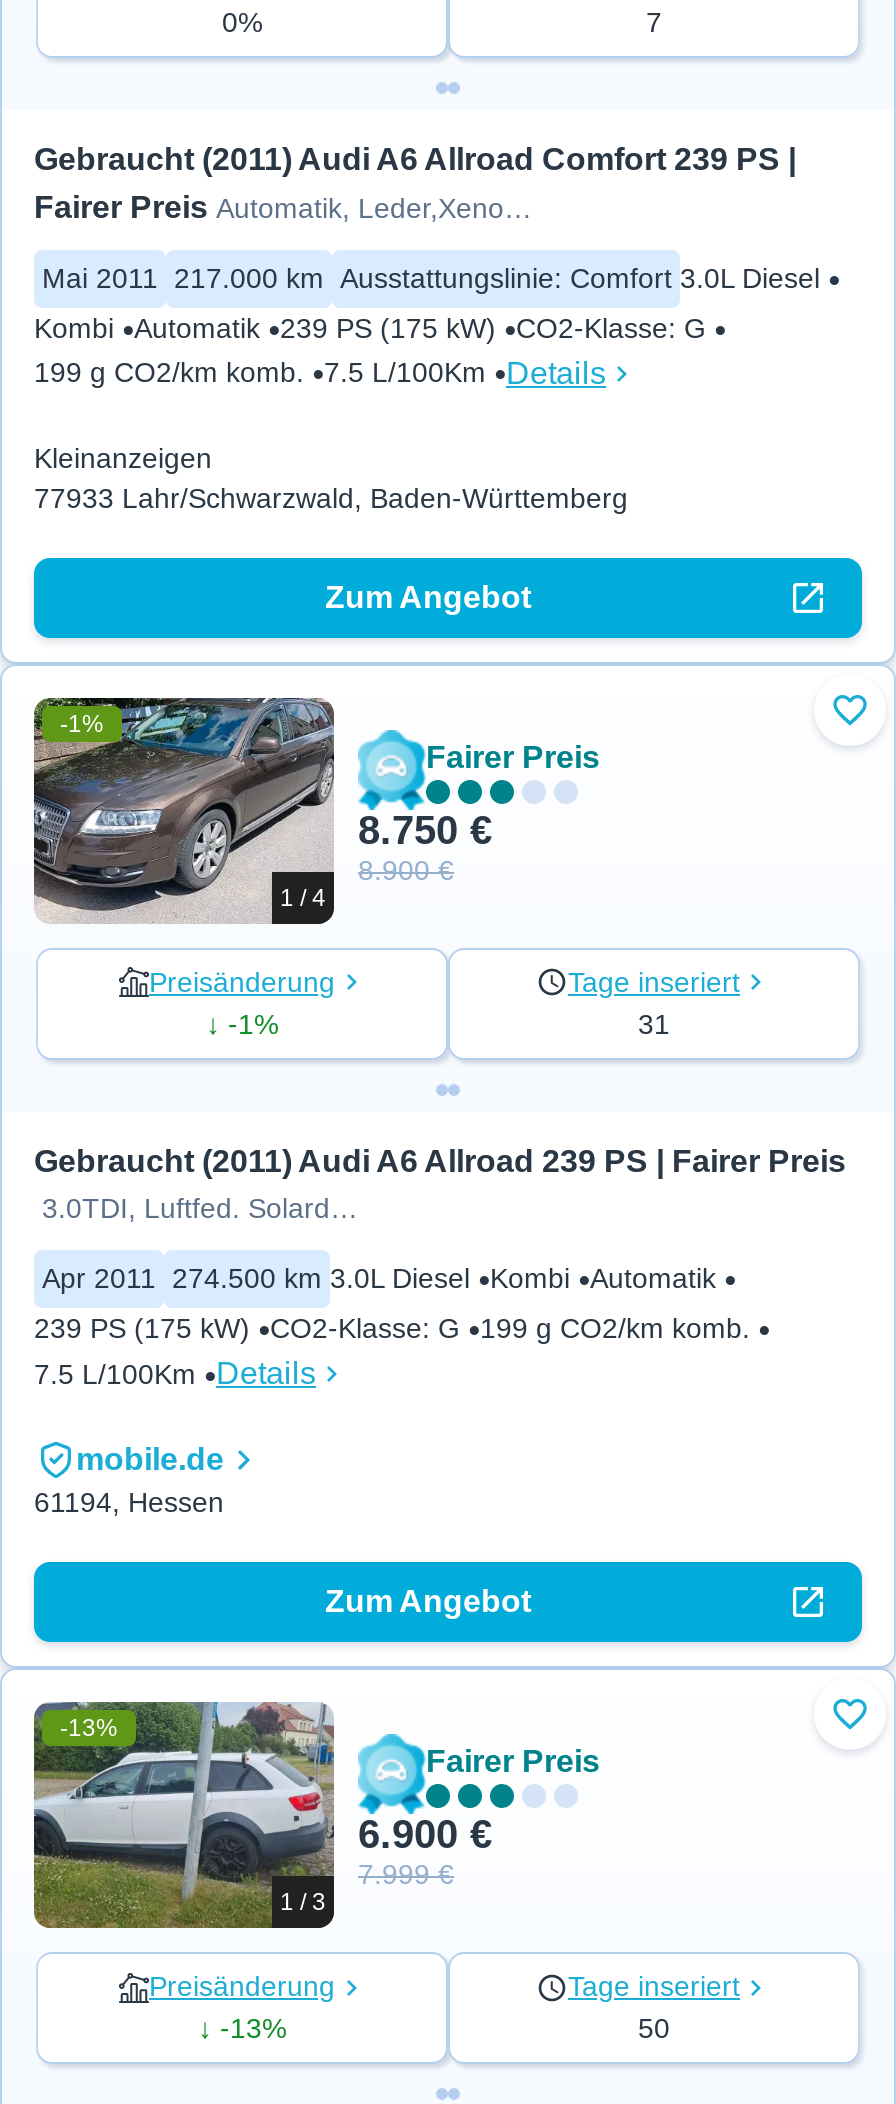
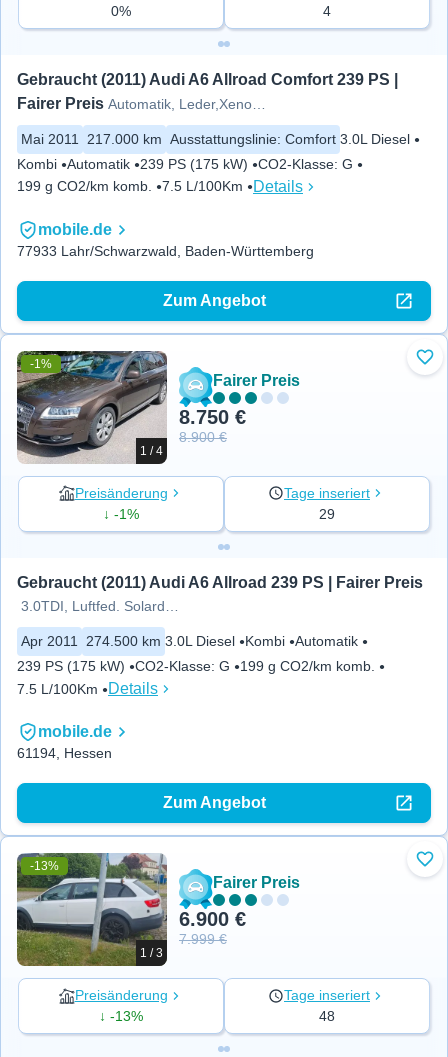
[646,6,662,38] 7 -> [323,3,331,19] 4
[34,441,212,473] Kleinanzeigen -> [38,221,112,238] mobile.de
[638,1007,670,1039] 31 -> [319,506,335,522] 29
[638,2013,670,2045] 50 -> [319,1008,335,1024] 48

